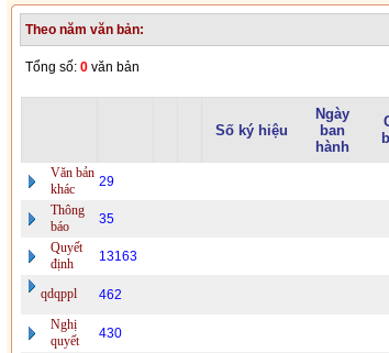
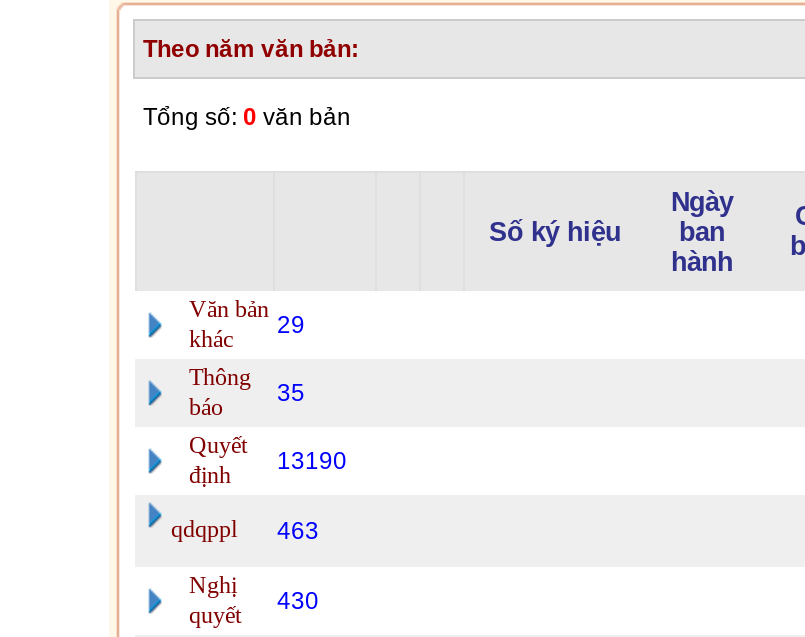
[51,249,137,272] định 13163 -> [189,447,347,489] định 13190
[41,286,122,302] qdqppl 462 -> [171,515,319,545] qdqppl 463

